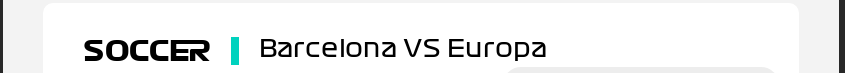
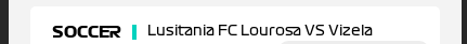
[259,37,547,61] Barcelona VS Europa -> [147,25,373,38] Lusitania FC Lourosa VS Vizela

